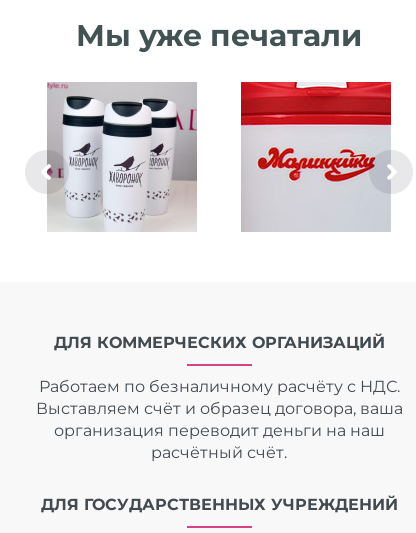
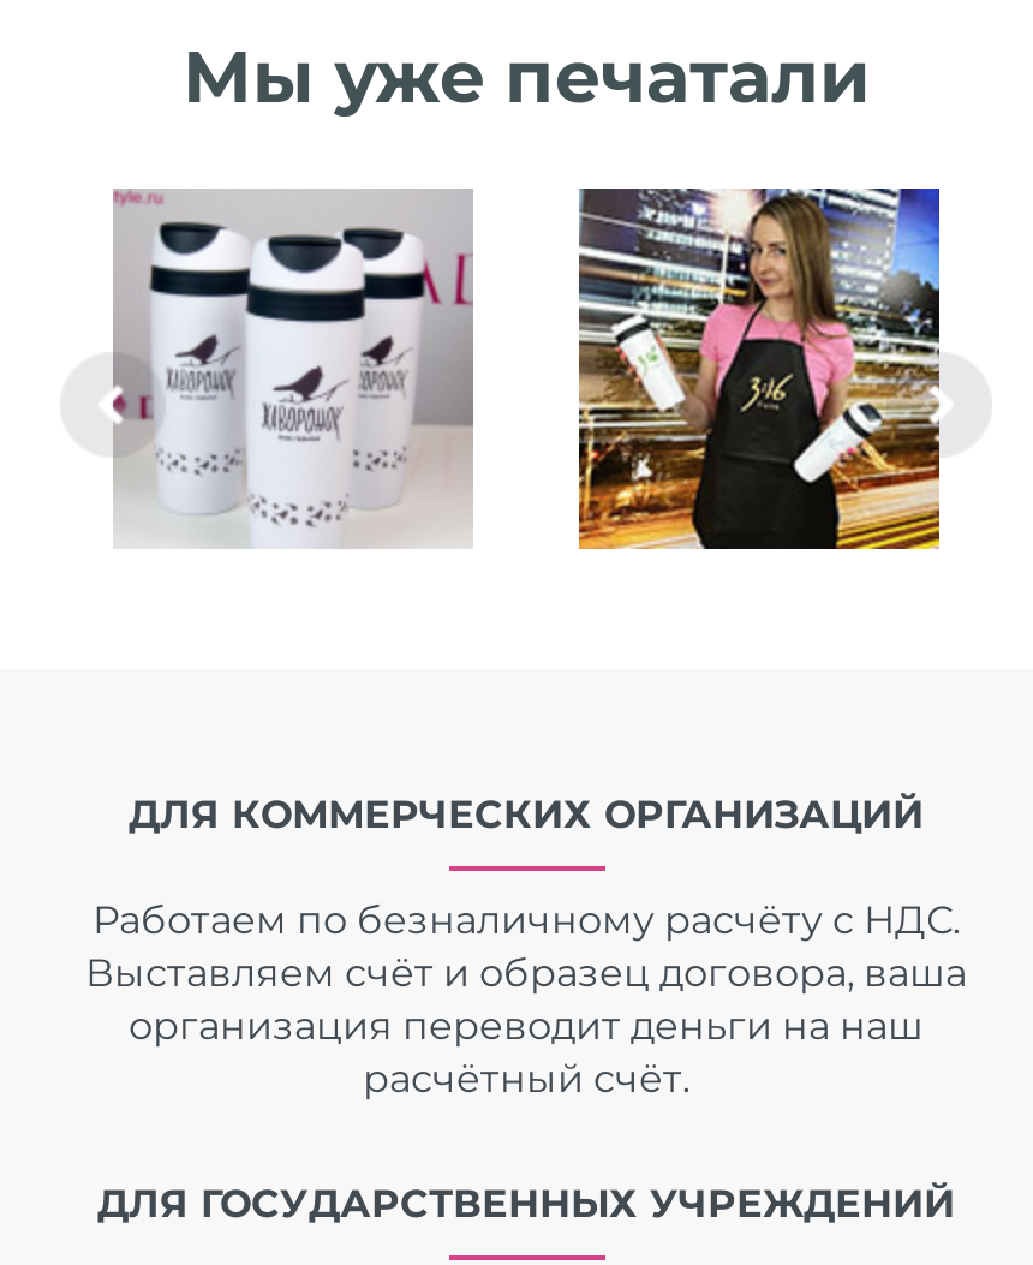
[240,81,392,232] [image] -> [577,186,942,551] [image]

